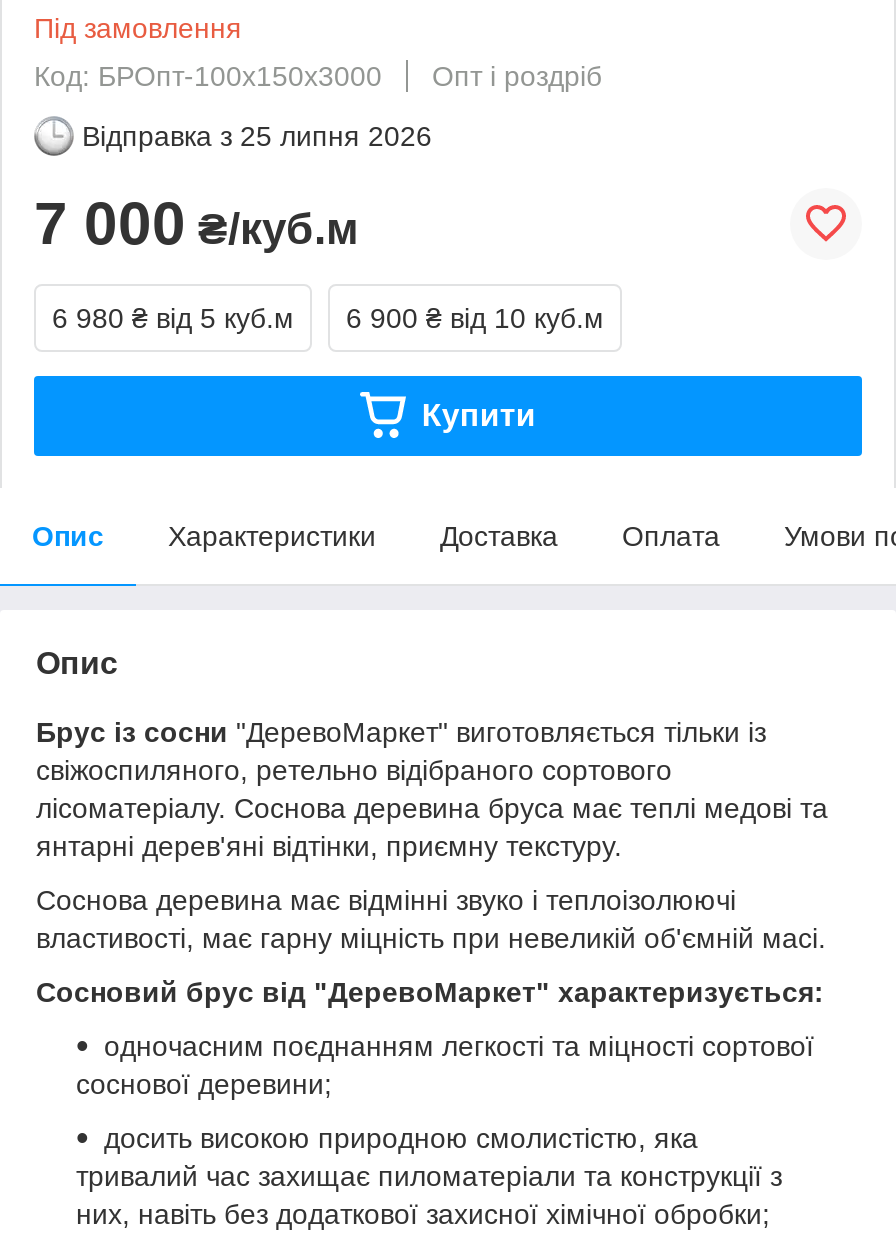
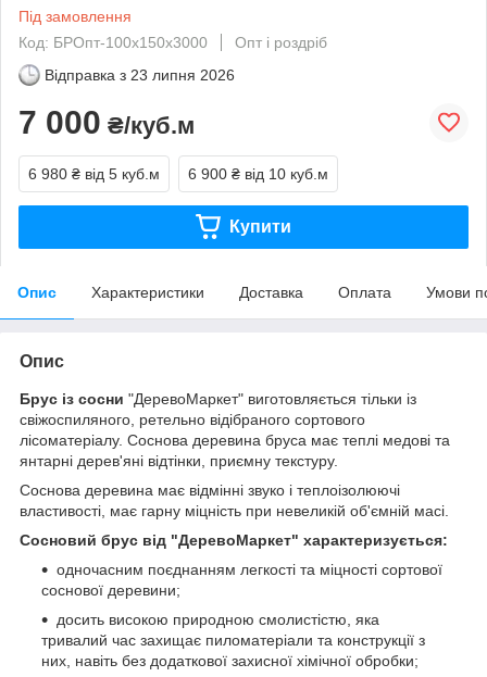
[82,120,432,152] Відправка з 25 липня 2026 -> [45,66,235,83] Відправка з 23 липня 2026

